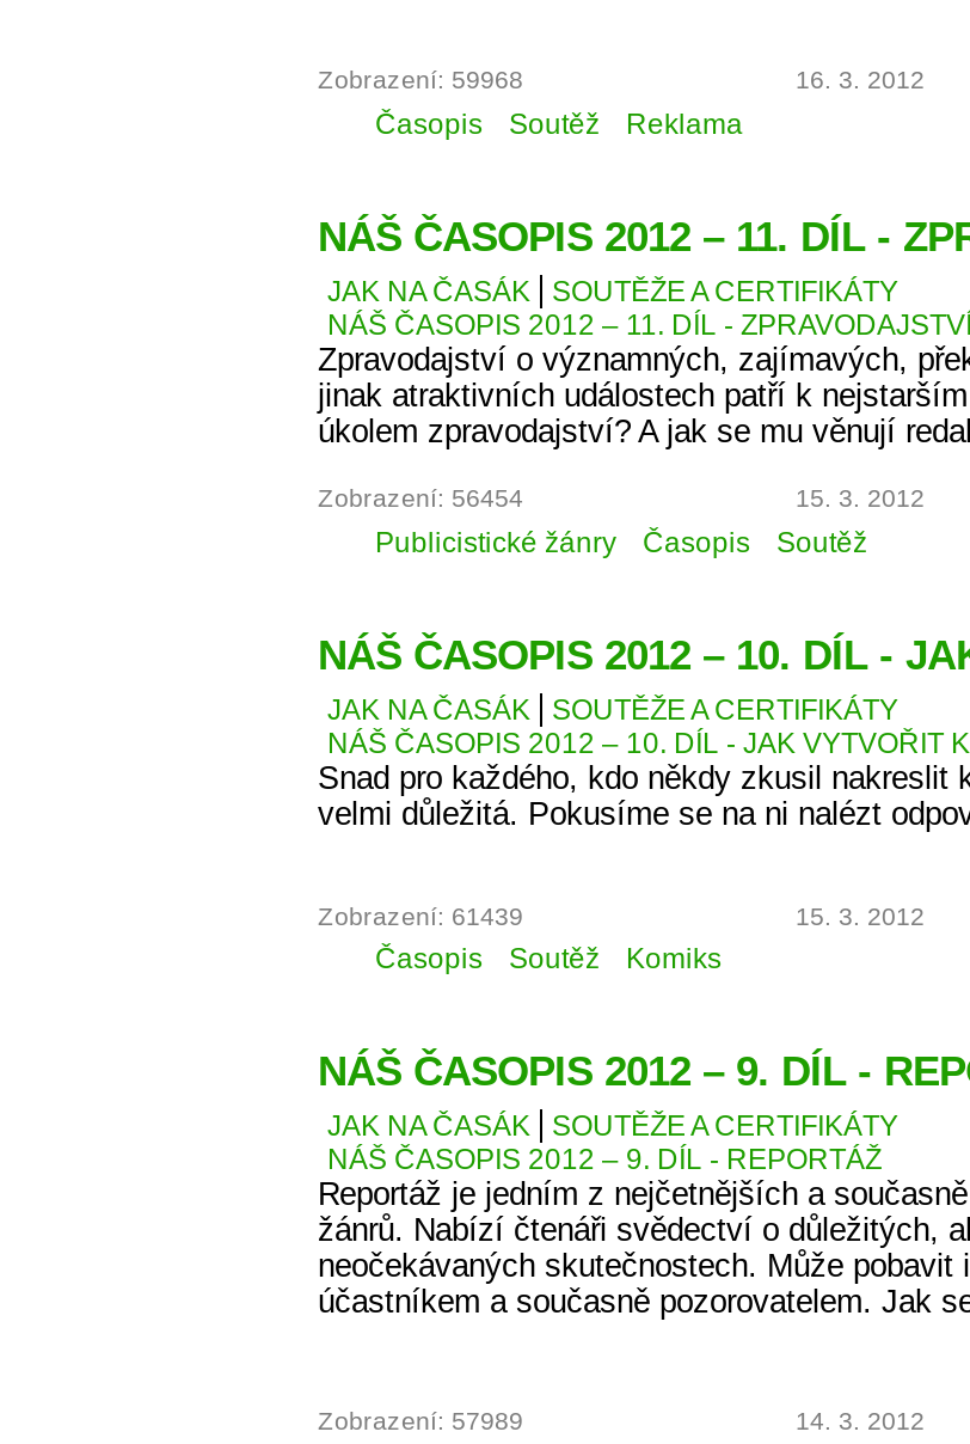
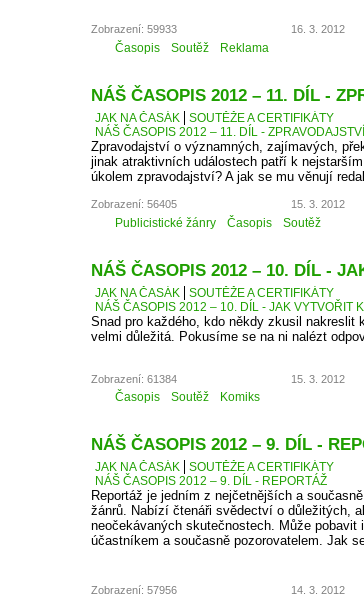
[318,65,523,94] Zobrazení: 59968 -> [91,23,177,35] Zobrazení: 59933
[318,483,523,511] Zobrazení: 56454 -> [91,198,177,210] Zobrazení: 56405
[318,900,523,929] Zobrazení: 61439 -> [91,373,177,385] Zobrazení: 61384
[318,1406,523,1435] Zobrazení: 57989 -> [91,584,177,596] Zobrazení: 57956

